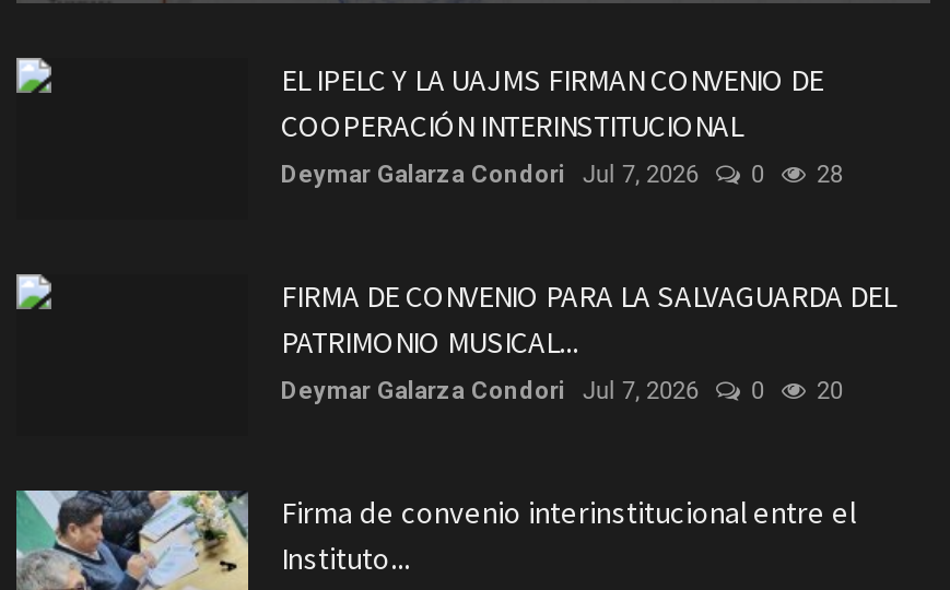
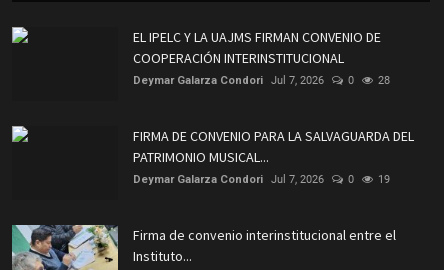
[281,377,843,406] Deymar Galarza Condori Jul 7, 2026 0 20 -> [133,173,390,186] Deymar Galarza Condori Jul 7, 2026 0 19

